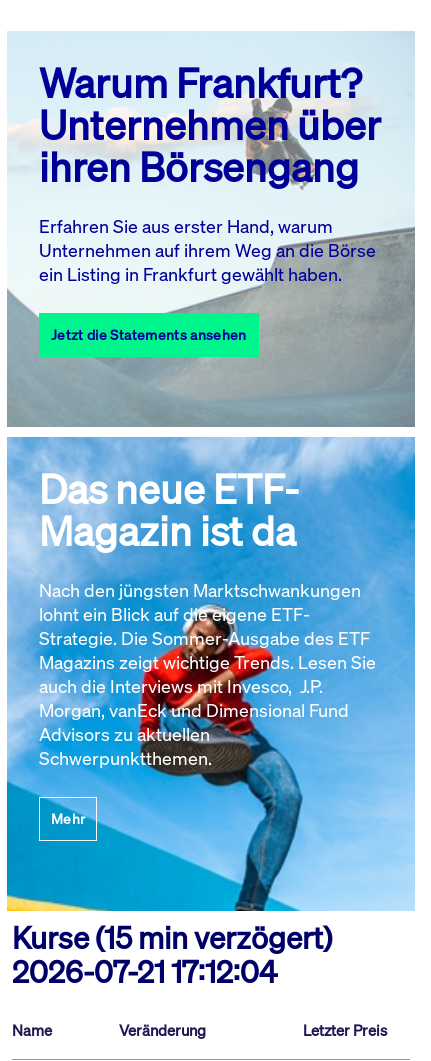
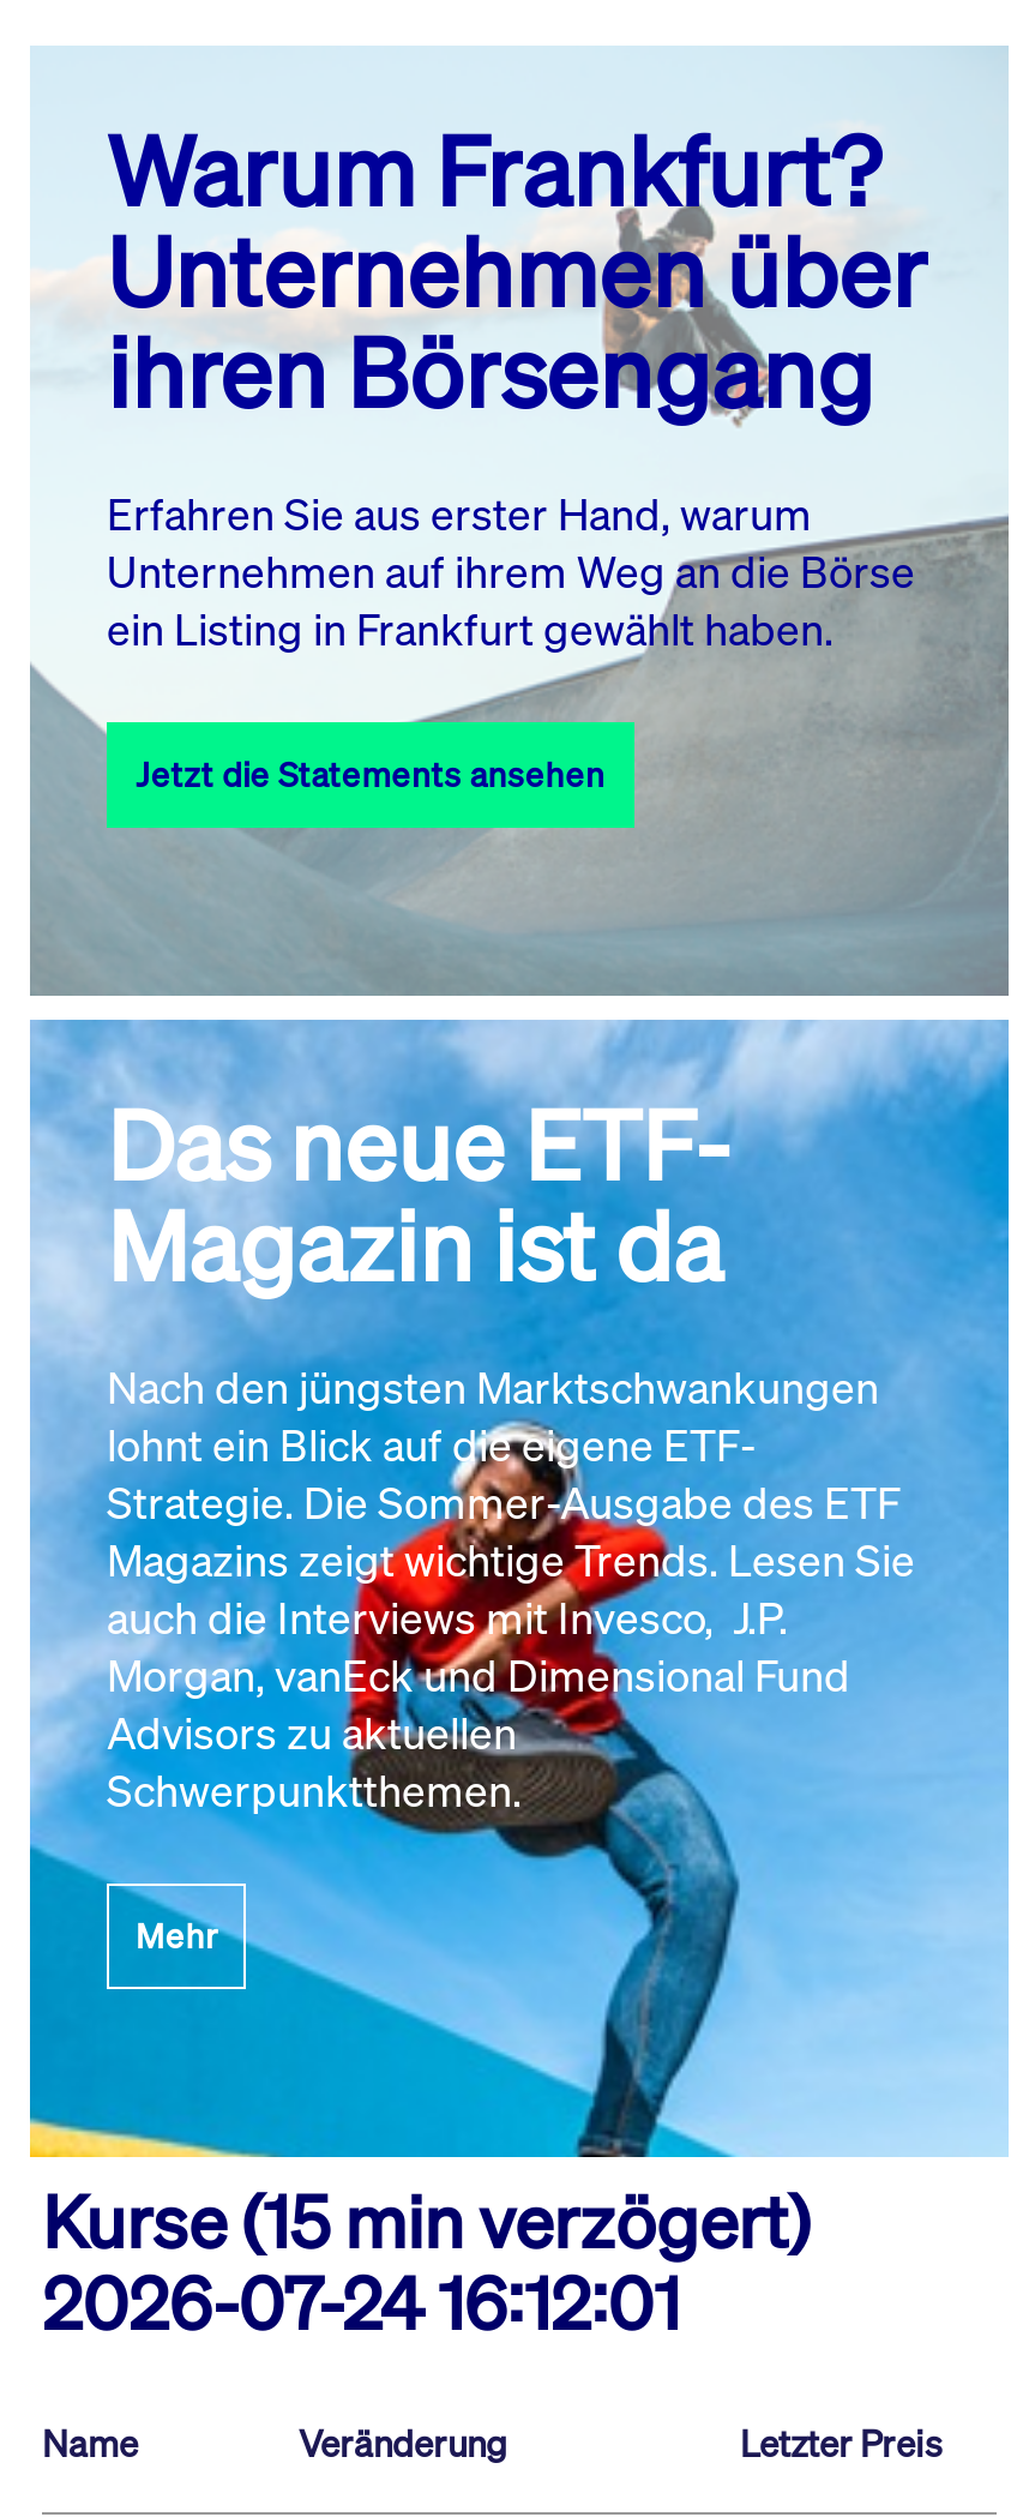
[12,952,277,992] 2026-07-21 17:12:04 -> [42,2255,680,2351] 2026-07-24 16:12:01

